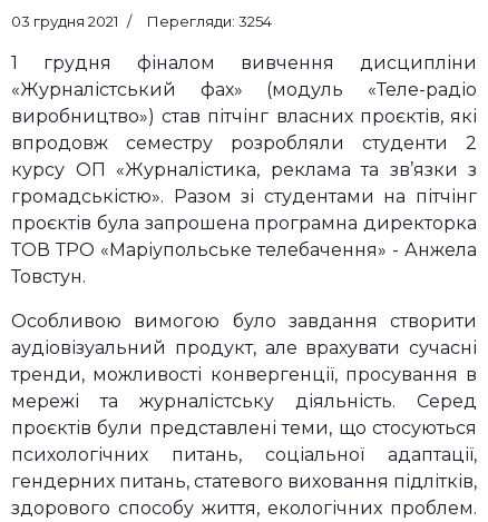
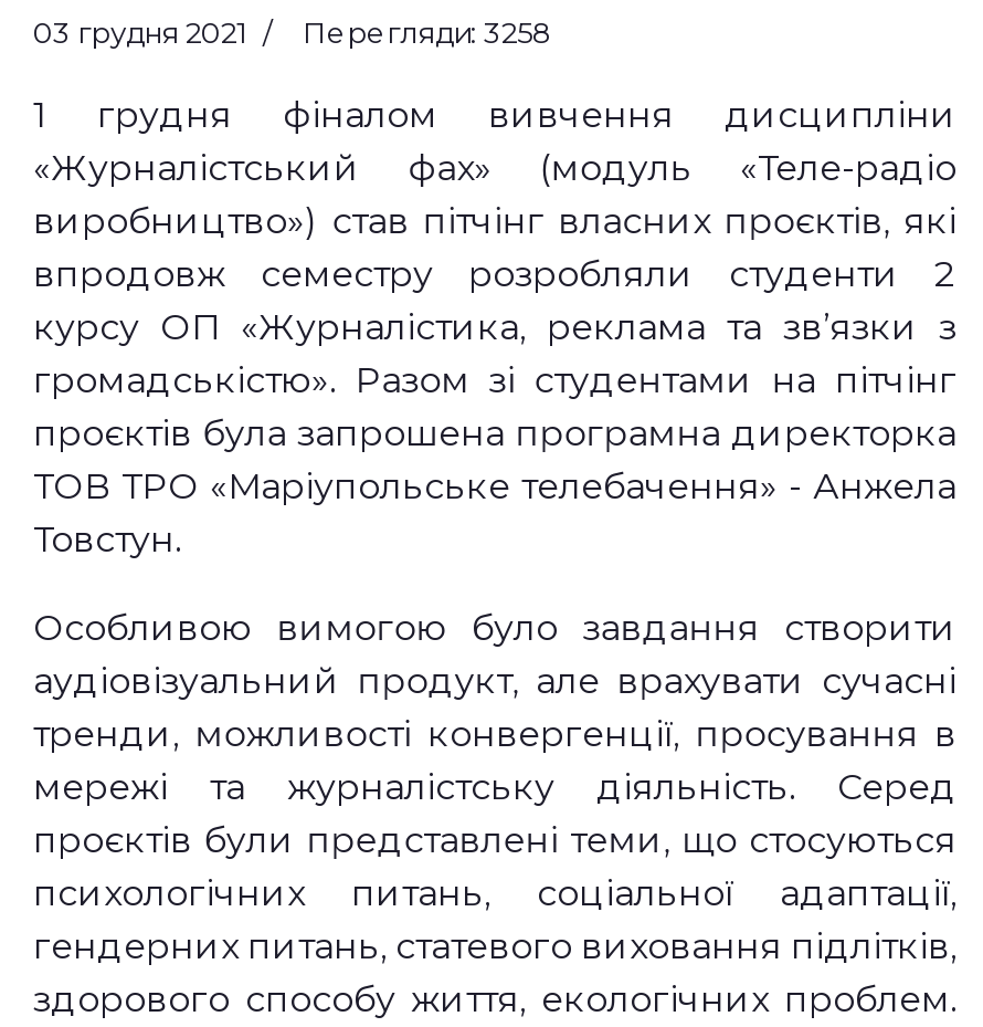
[11,12,272,29] 03 грудня 2021 Перегляди: 3254 -> [33,13,552,49] 03 грудня 2021 Перегляди: 3258

